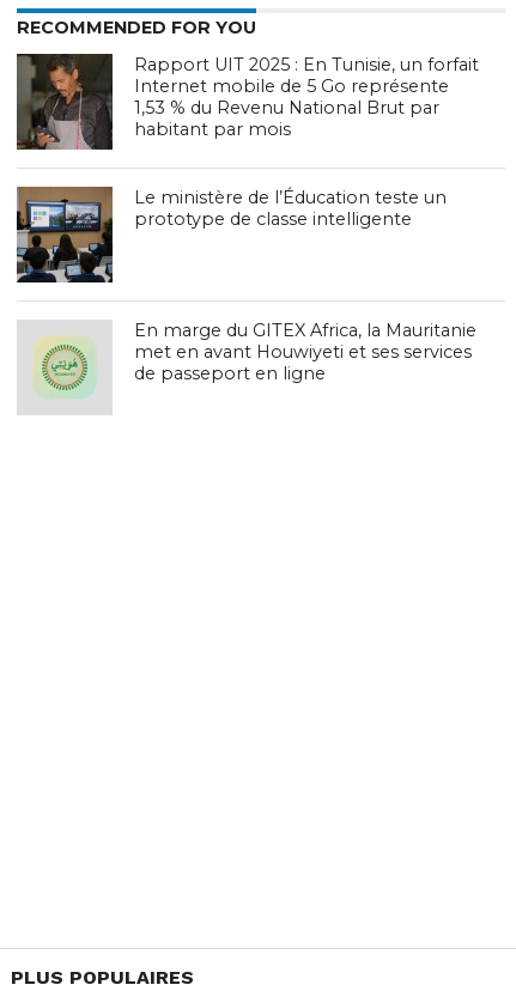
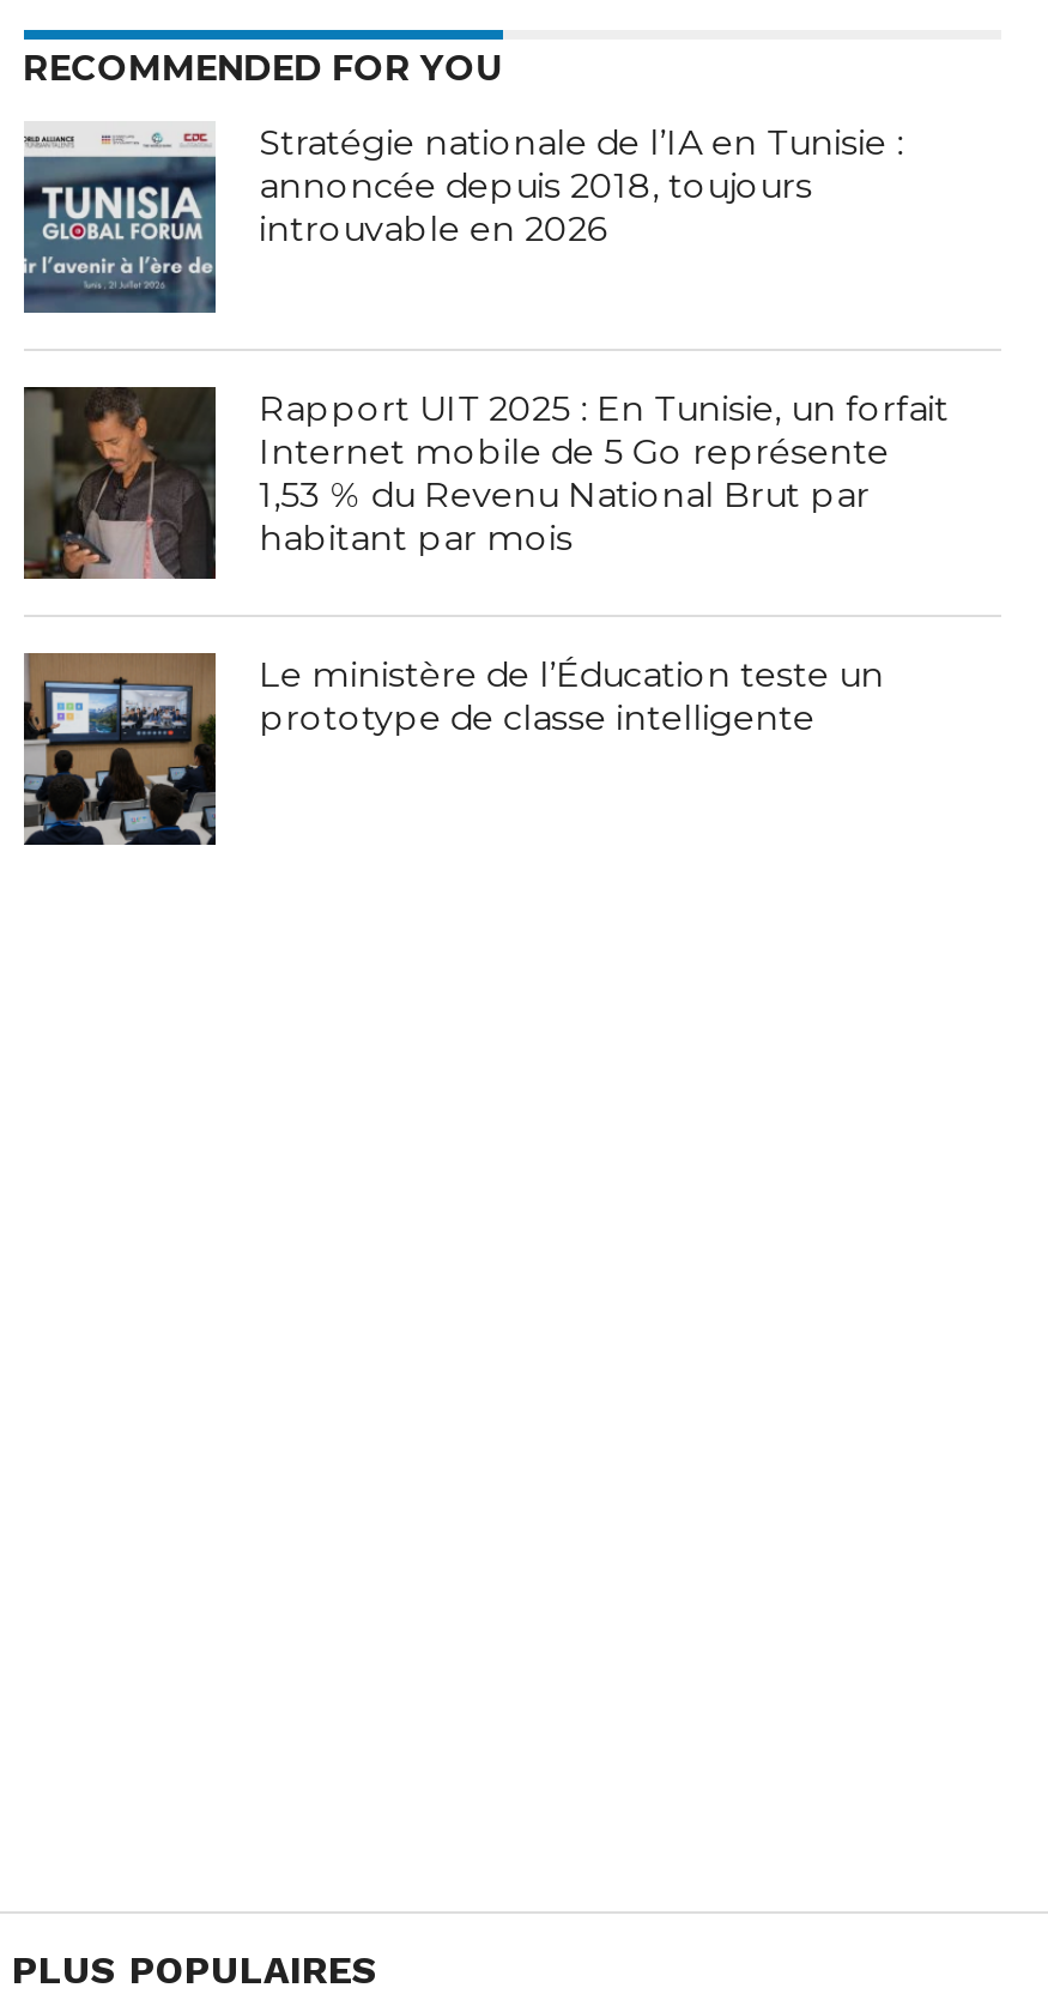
none -> [22,121,904,315] [image] | Stratégie nationale de l’IA en Tunisie : | annoncée depuis 2018, toujours | introuvable en 2026
moved [17,53,479,230] -> [24,385,949,739]: [image] | Rapport UIT 2025 : En Tunisie, un forfait | Internet mobile de 5 Go représente | 1,53 % du Revenu National Brut par | habitant par mois | Le ministère de l’Éducation teste un | prototype de classe intelligente
moved [14,187,115,284] -> [19,653,220,847]: [image]
[18,320,477,414] [image] | En marge du GITEX Africa, la Mauritanie | met en avant Houwiyeti et ses services | de passeport en ligne -> none

